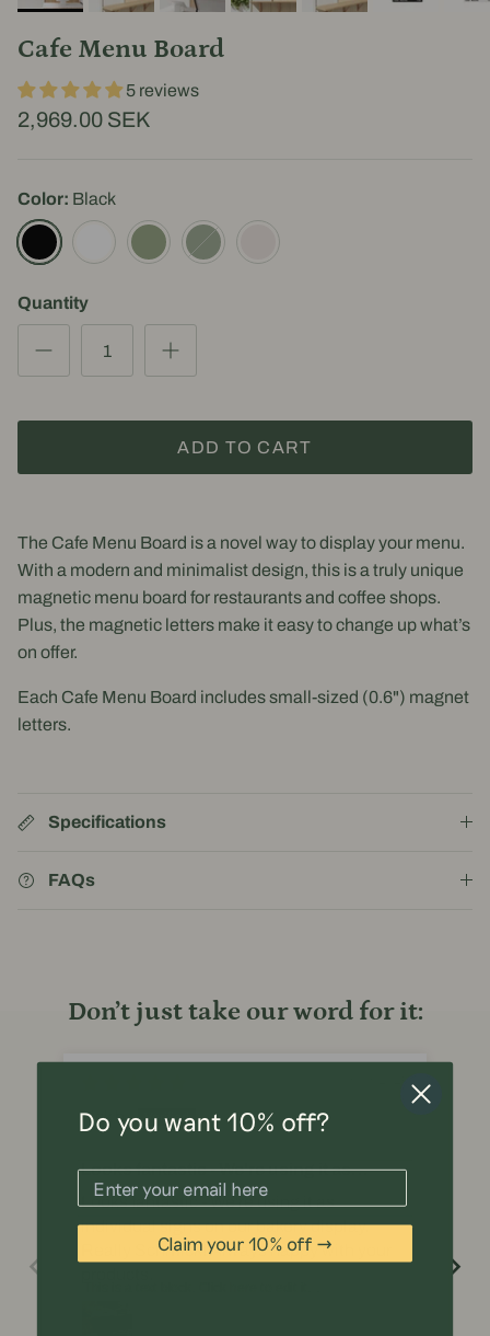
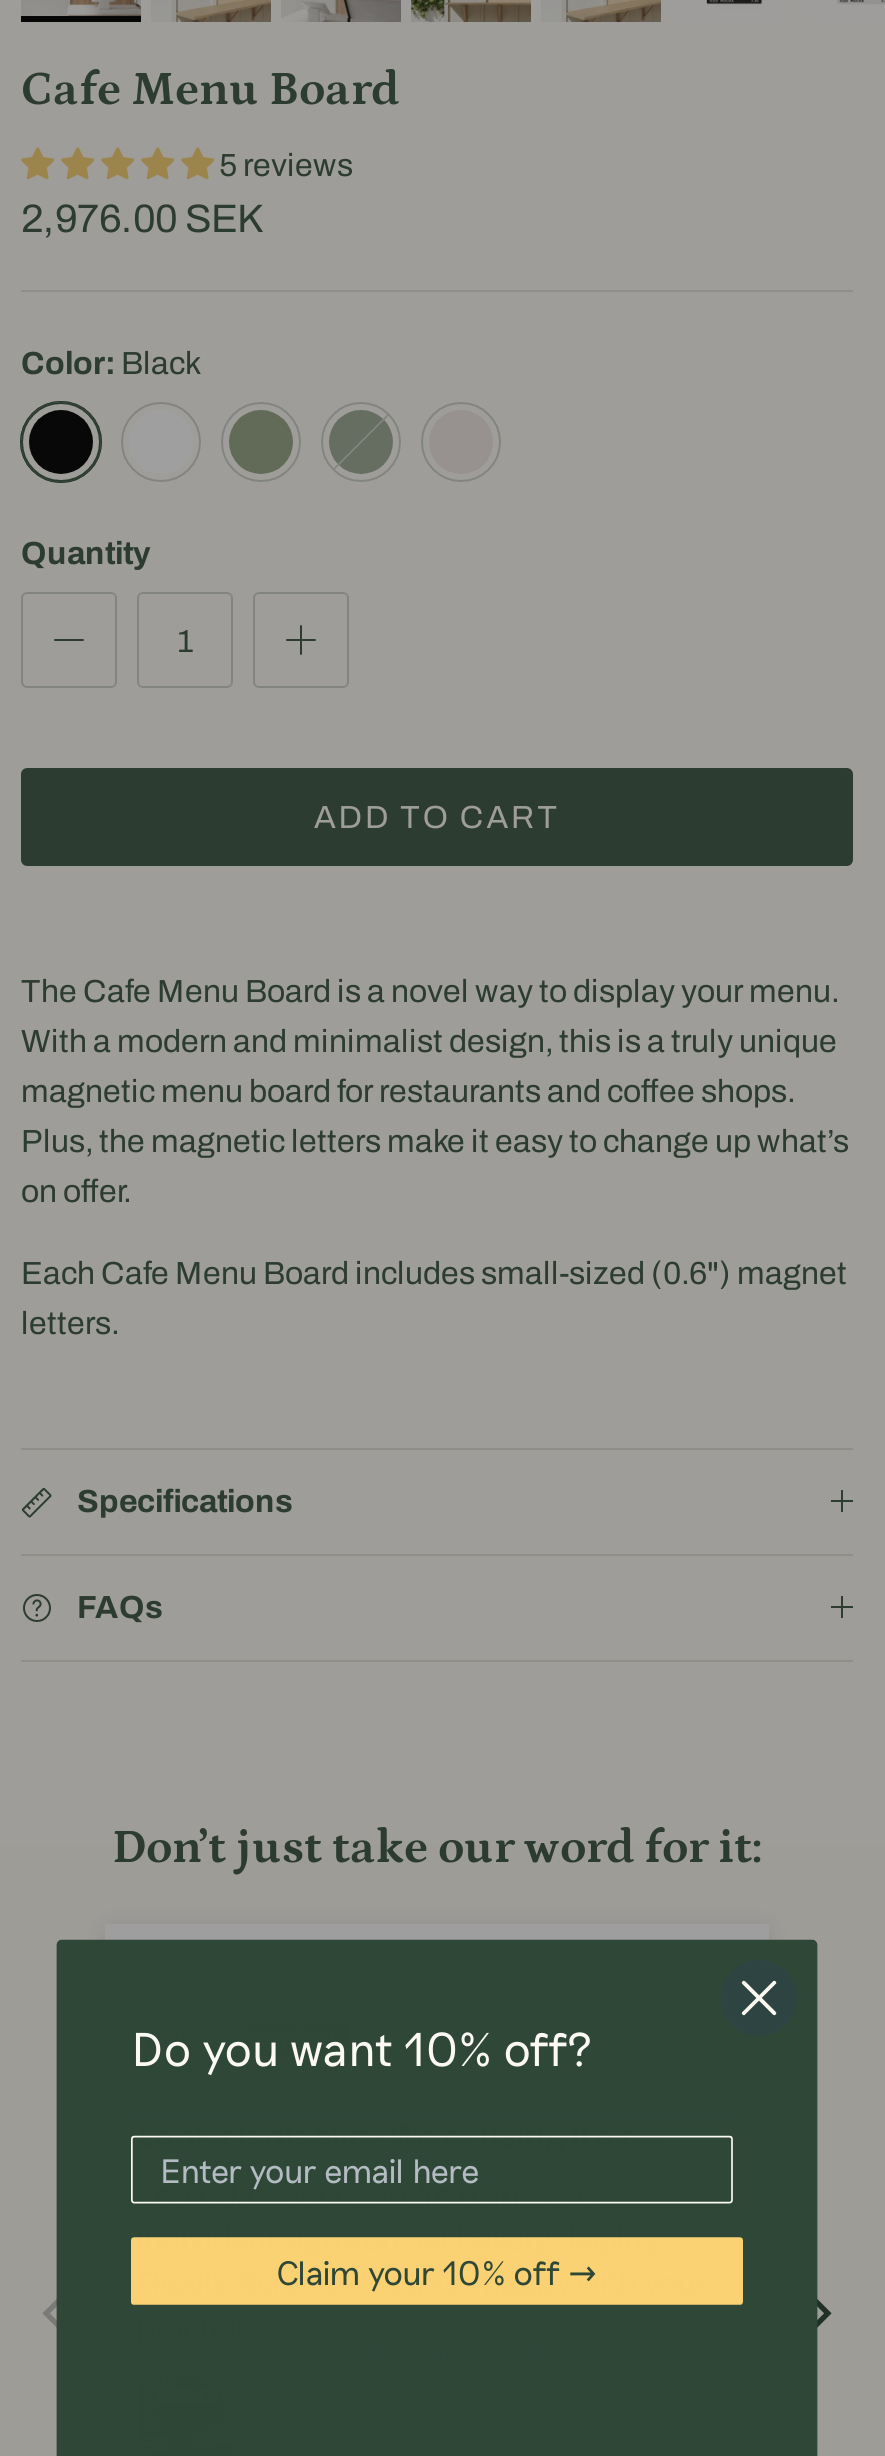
[17,108,150,131] 2,969.00 SEK -> [21,198,263,240] 2,976.00 SEK

